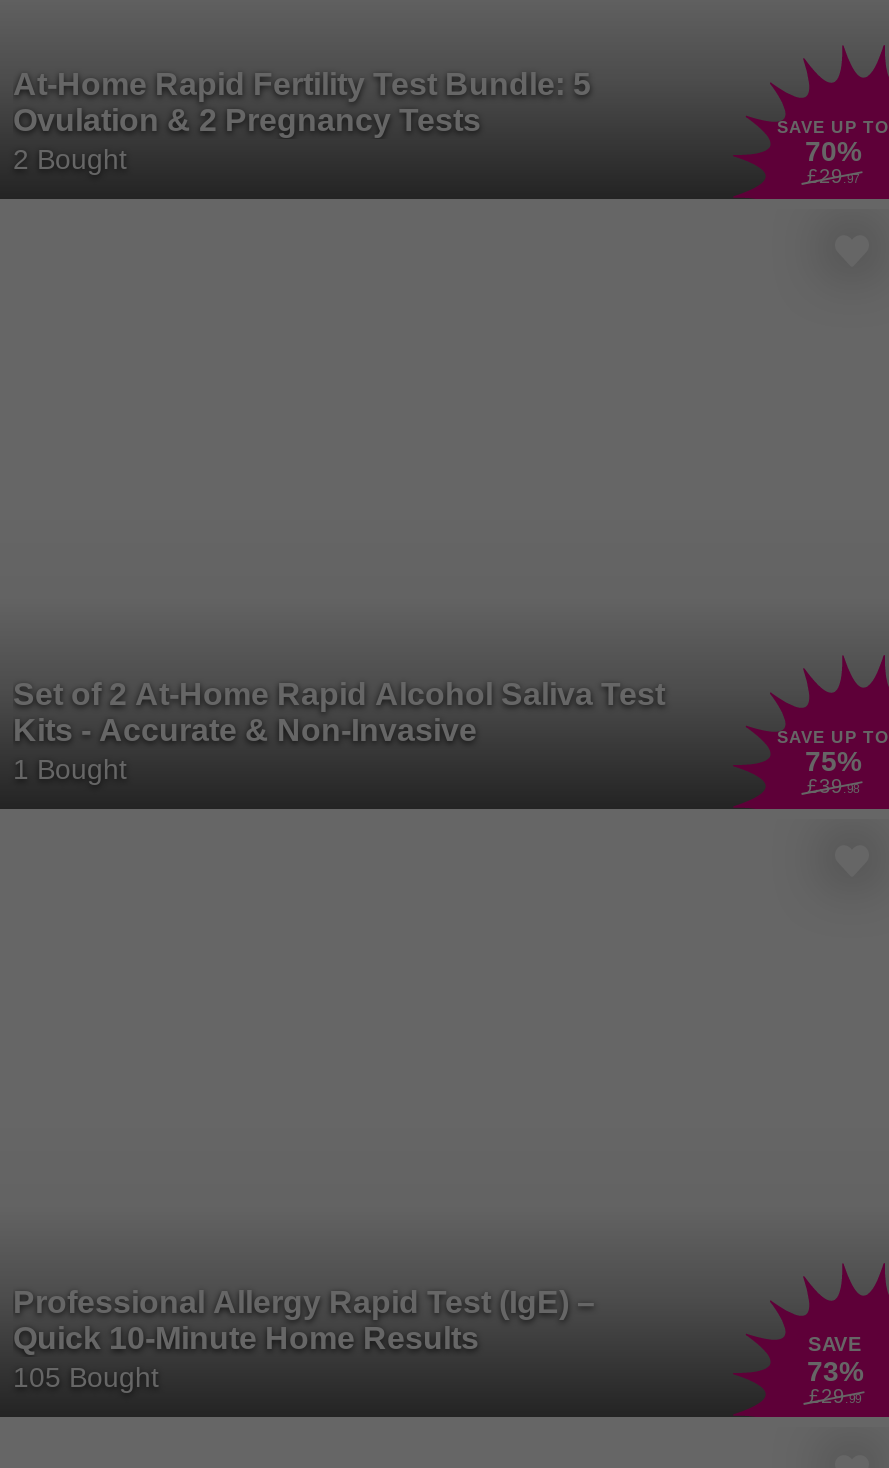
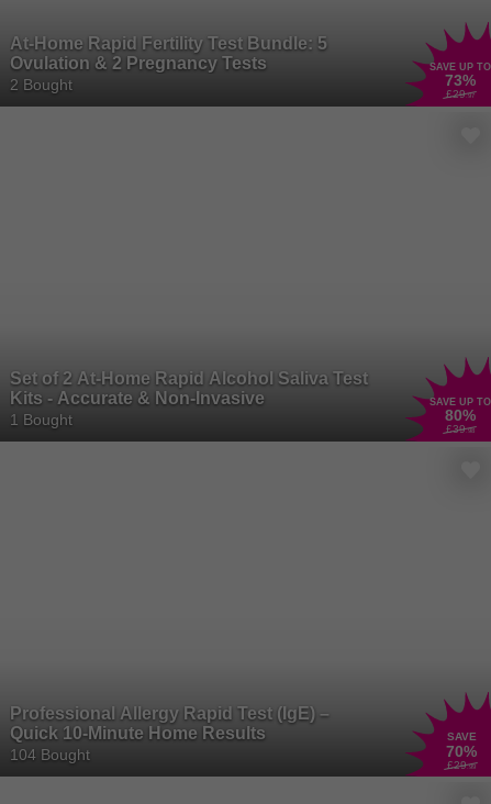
[805,134,861,166] 70% -> [445,72,476,89] 73%
[805,744,861,776] 75% -> [445,406,476,424] 80%
[13,1361,159,1393] 105 Bought -> [10,745,90,763] 104 Bought
[807,1355,863,1387] 73% -> [446,742,477,760] 70%

